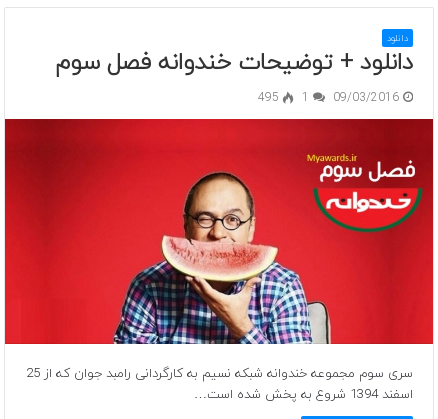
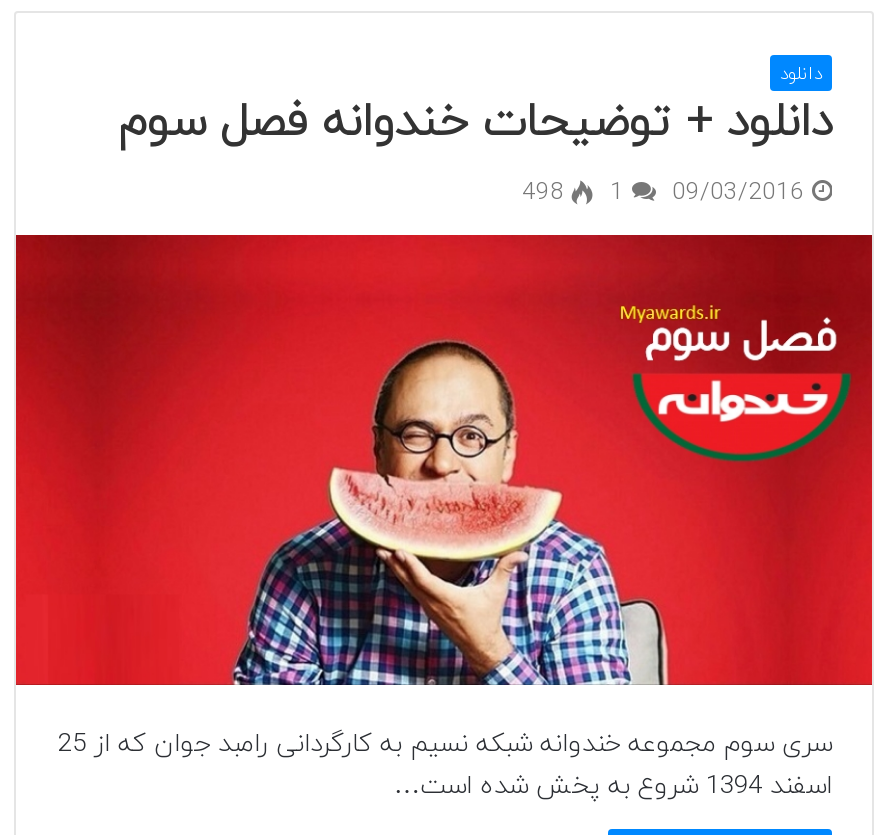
[258,90,399,106] 495 1 09/03/2016 -> [522,177,804,209] 498 1 09/03/2016

